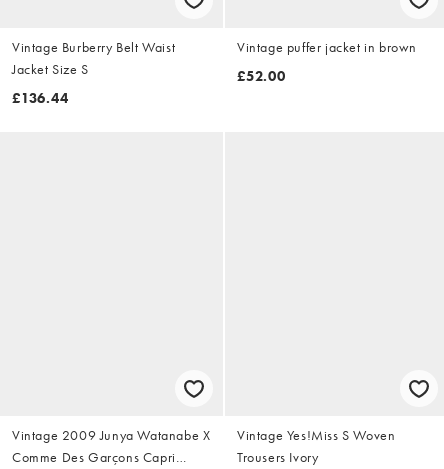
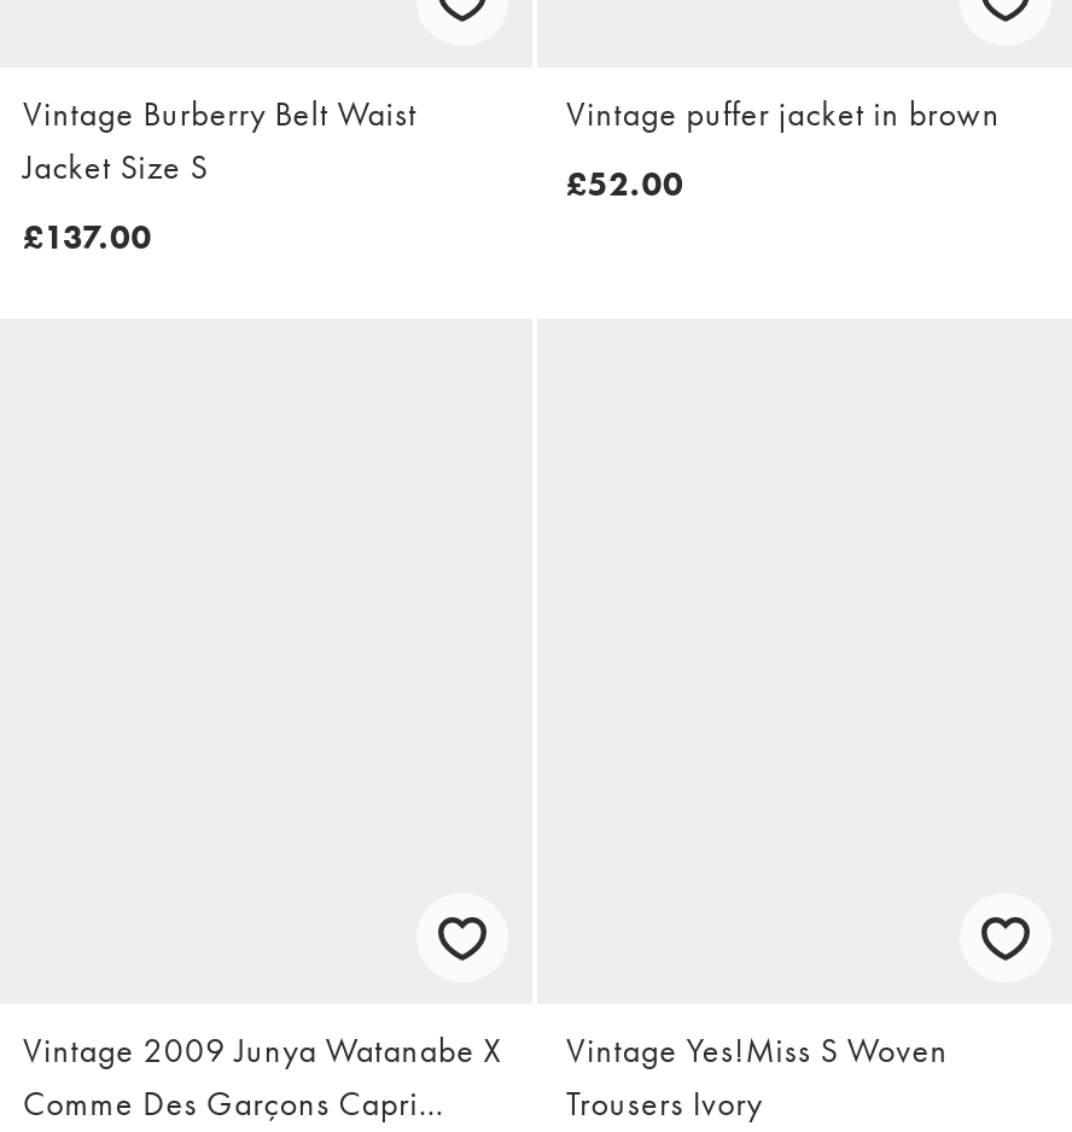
[12,89,69,107] £136.44 -> [23,214,152,257] £137.00

